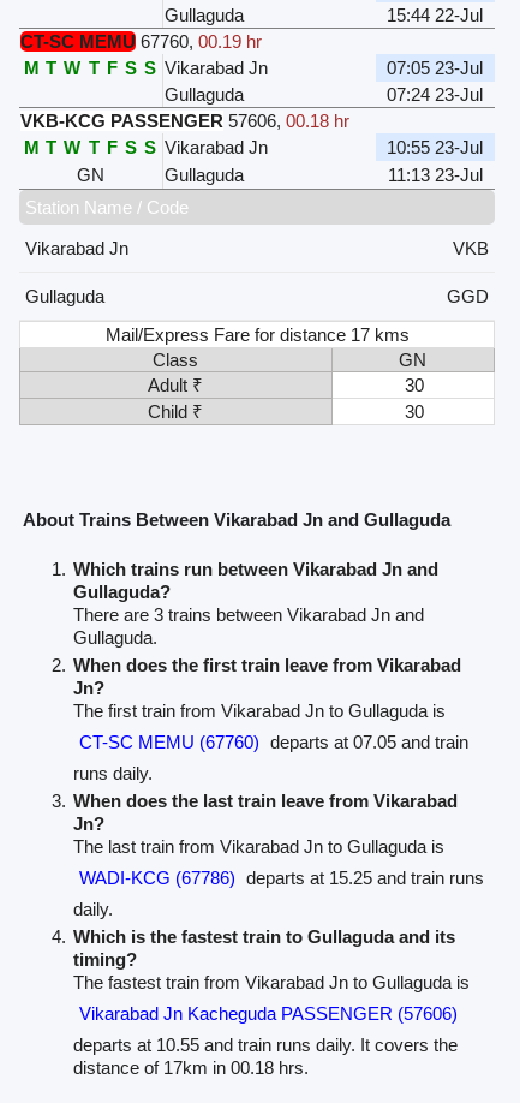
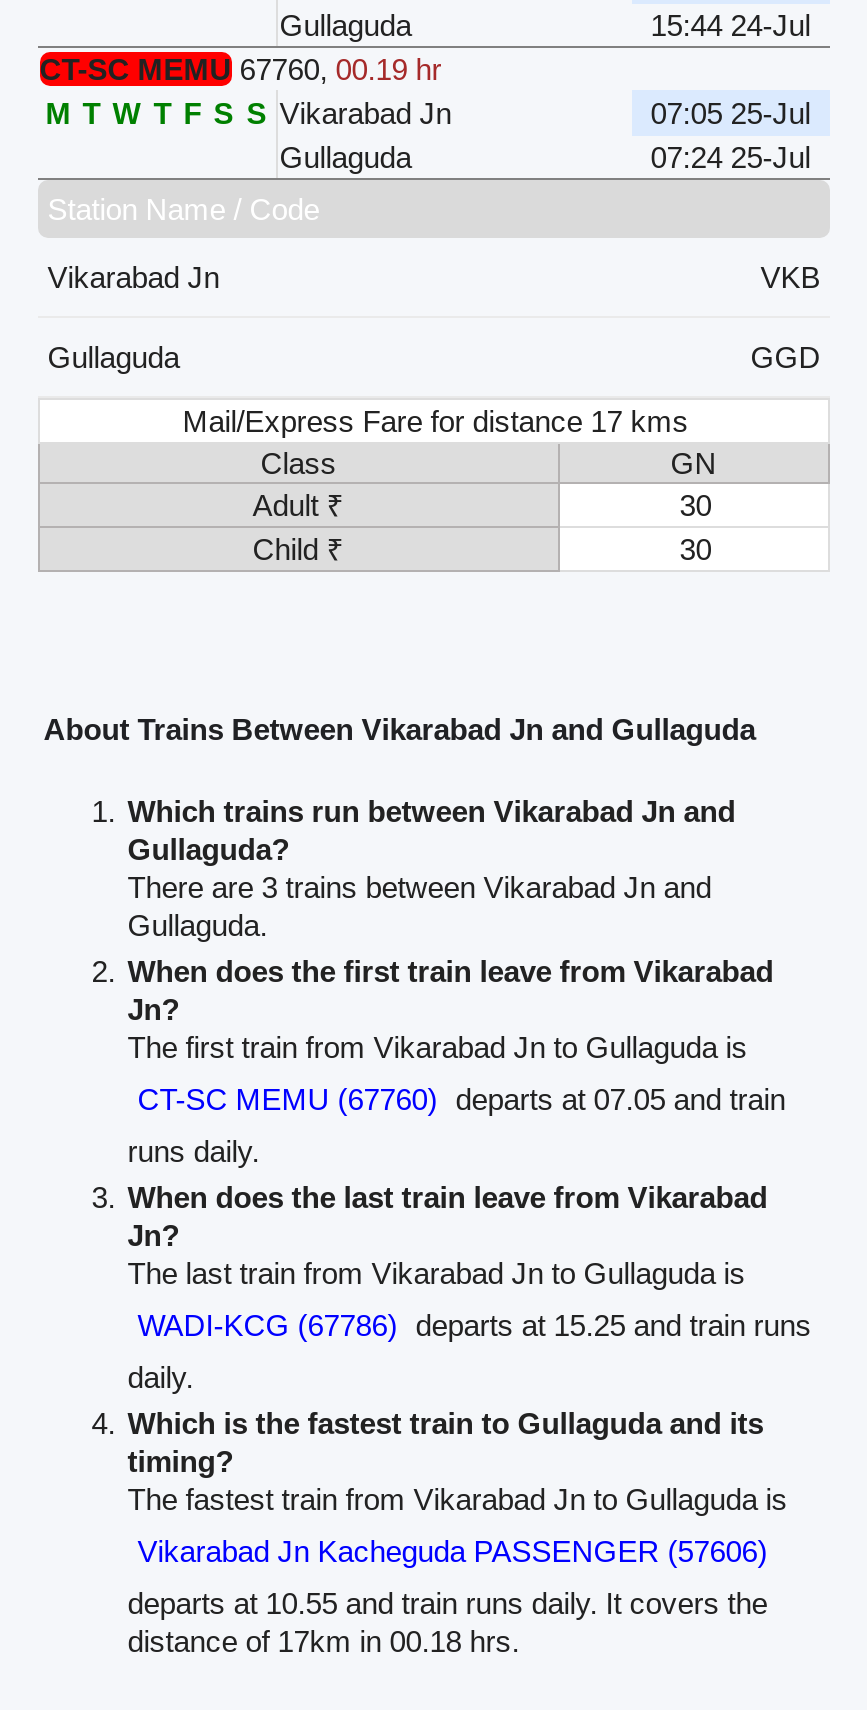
[387,4,483,25] 15:44 22-Jul -> [650,7,810,41] 15:44 24-Jul
[387,57,483,78] 07:05 23-Jul -> [650,95,810,129] 07:05 25-Jul
[20,84,483,185] 07:24 23-Jul | VKB-KCG PASSENGER 57606, 00.18 hr | M T W T F S S Vikarabad Jn | 10:55 23-Jul | GN | Gullaguda | 11:13 23-Jul -> [650,139,810,173] 07:24 25-Jul

